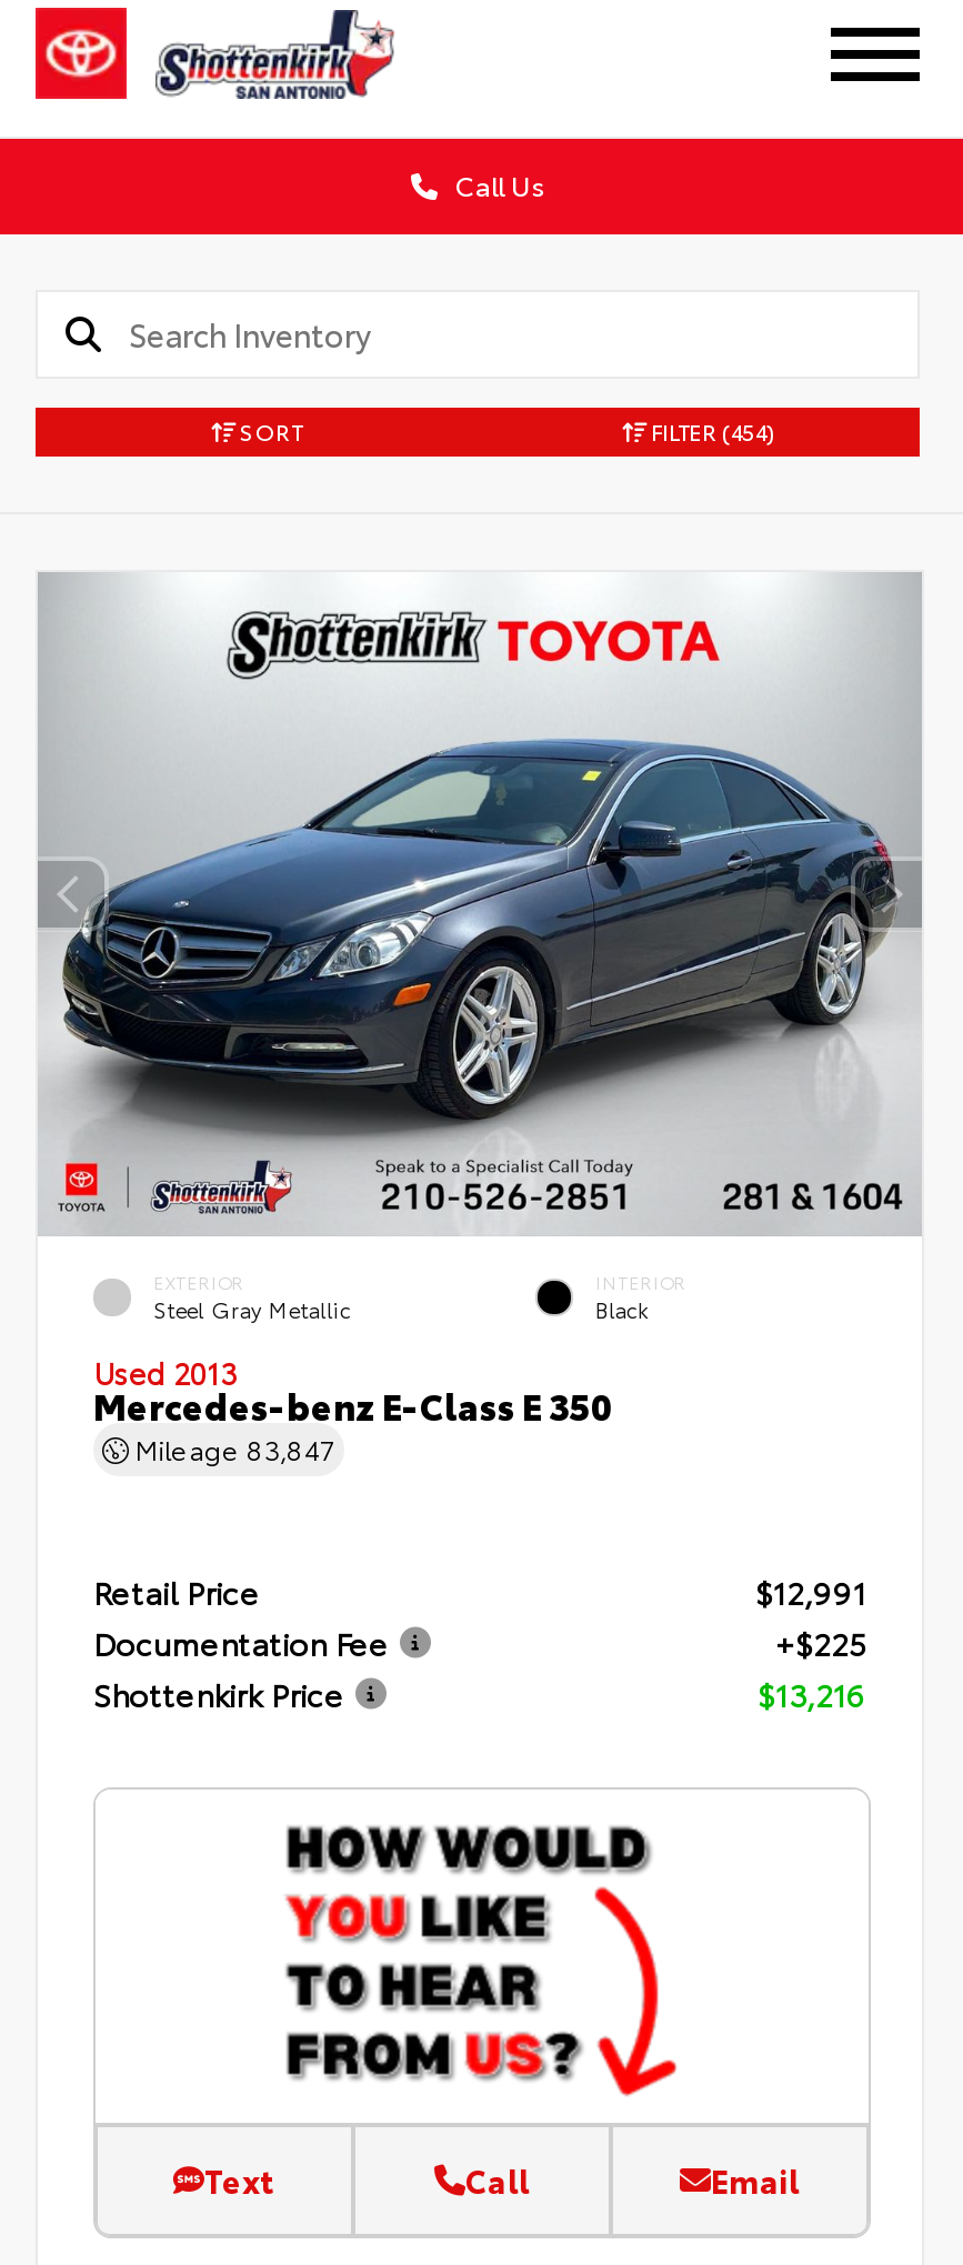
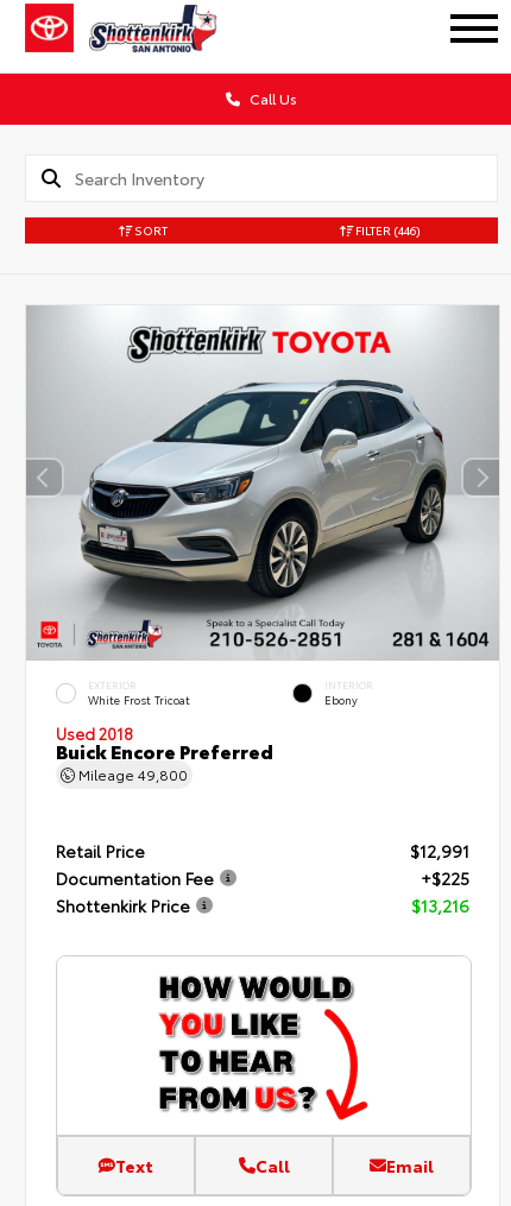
[646,414,775,447] FILTER (454) -> [352,221,420,239] FILTER (446)
[60,712,897,1156] [image] -> [39,379,485,618] [image]
[153,1294,351,1323] Steel Gray Metallic -> [88,692,190,707] White Frost Tricoat
[595,1294,649,1323] Black -> [324,692,358,707] Ebony
[93,1351,613,1466] Used 2013 | Mercedes-benz E-Class E 350 | Mileage 83,847 -> [56,722,273,784] Used 2018 | Buick Encore Preferred | Mileage 49,800

